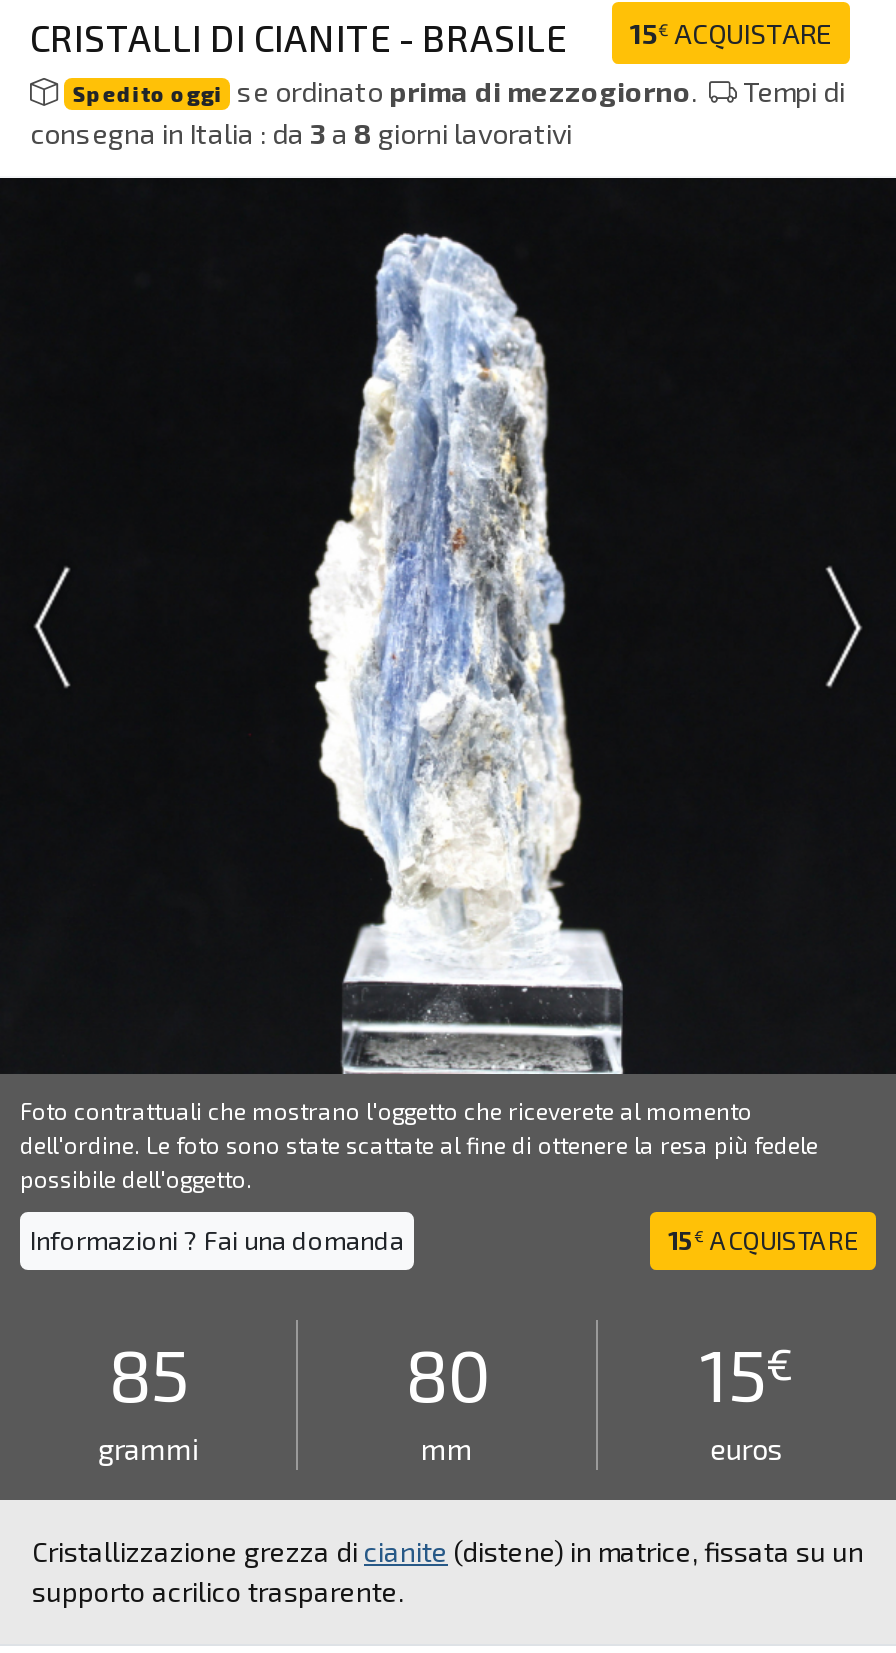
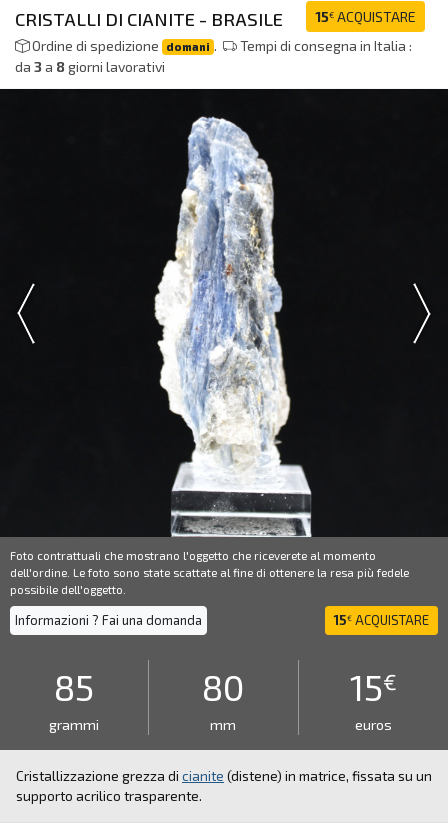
[30,74,845,150] Spedito oggi se ordinato prima di mezzogiorno. | Tempi di | consegna in Italia : da 3 a 8 giorni lavorativi -> [15,37,412,75] Ordine di spedizione domani . | Tempi di consegna in Italia : | da 3 a 8 giorni lavorativi

